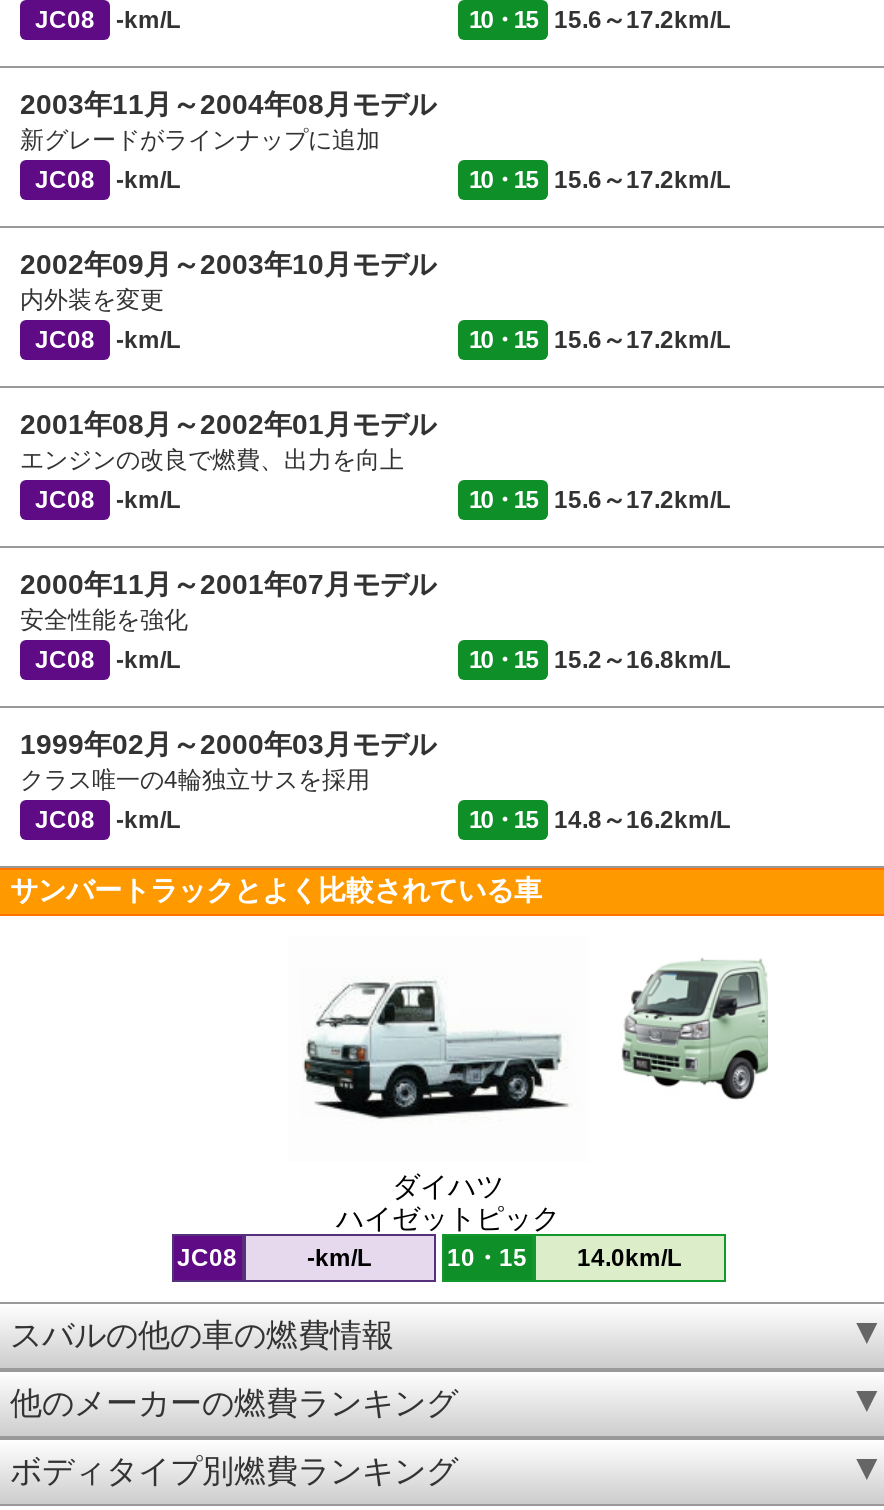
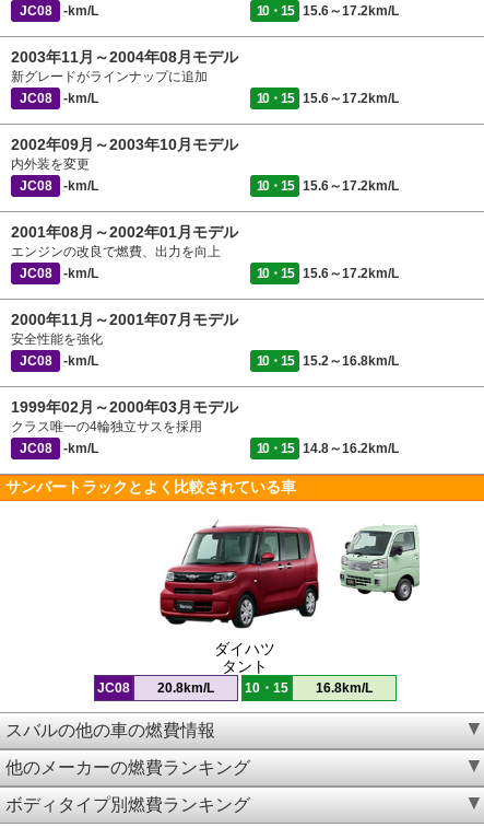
[292,960,584,1234] [image] | ハイゼットピック -> [158,522,320,675] [image] | タント
[307,1244,371,1272] -km/L -> [157,680,214,696] 20.8km/L
[577,1244,681,1272] 14.0km/L -> [315,680,372,696] 16.8km/L

